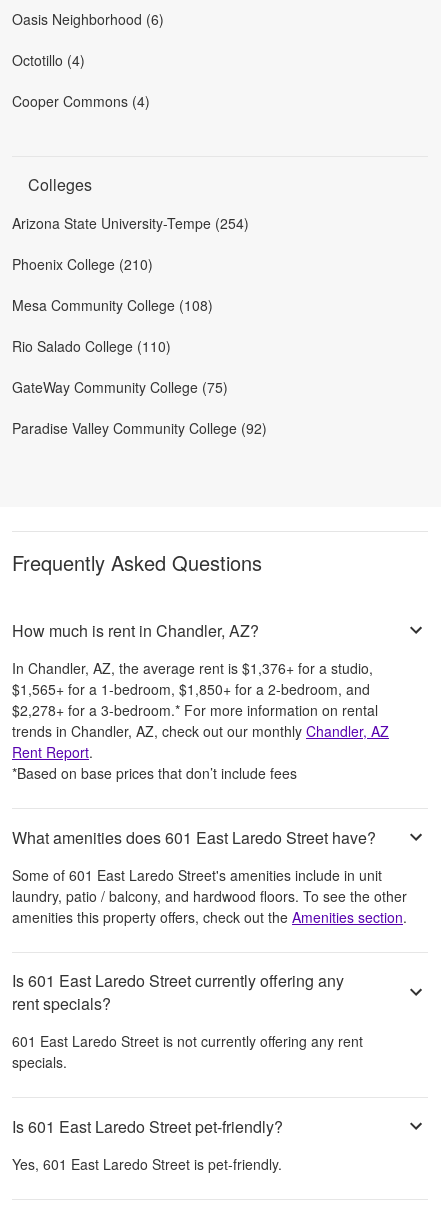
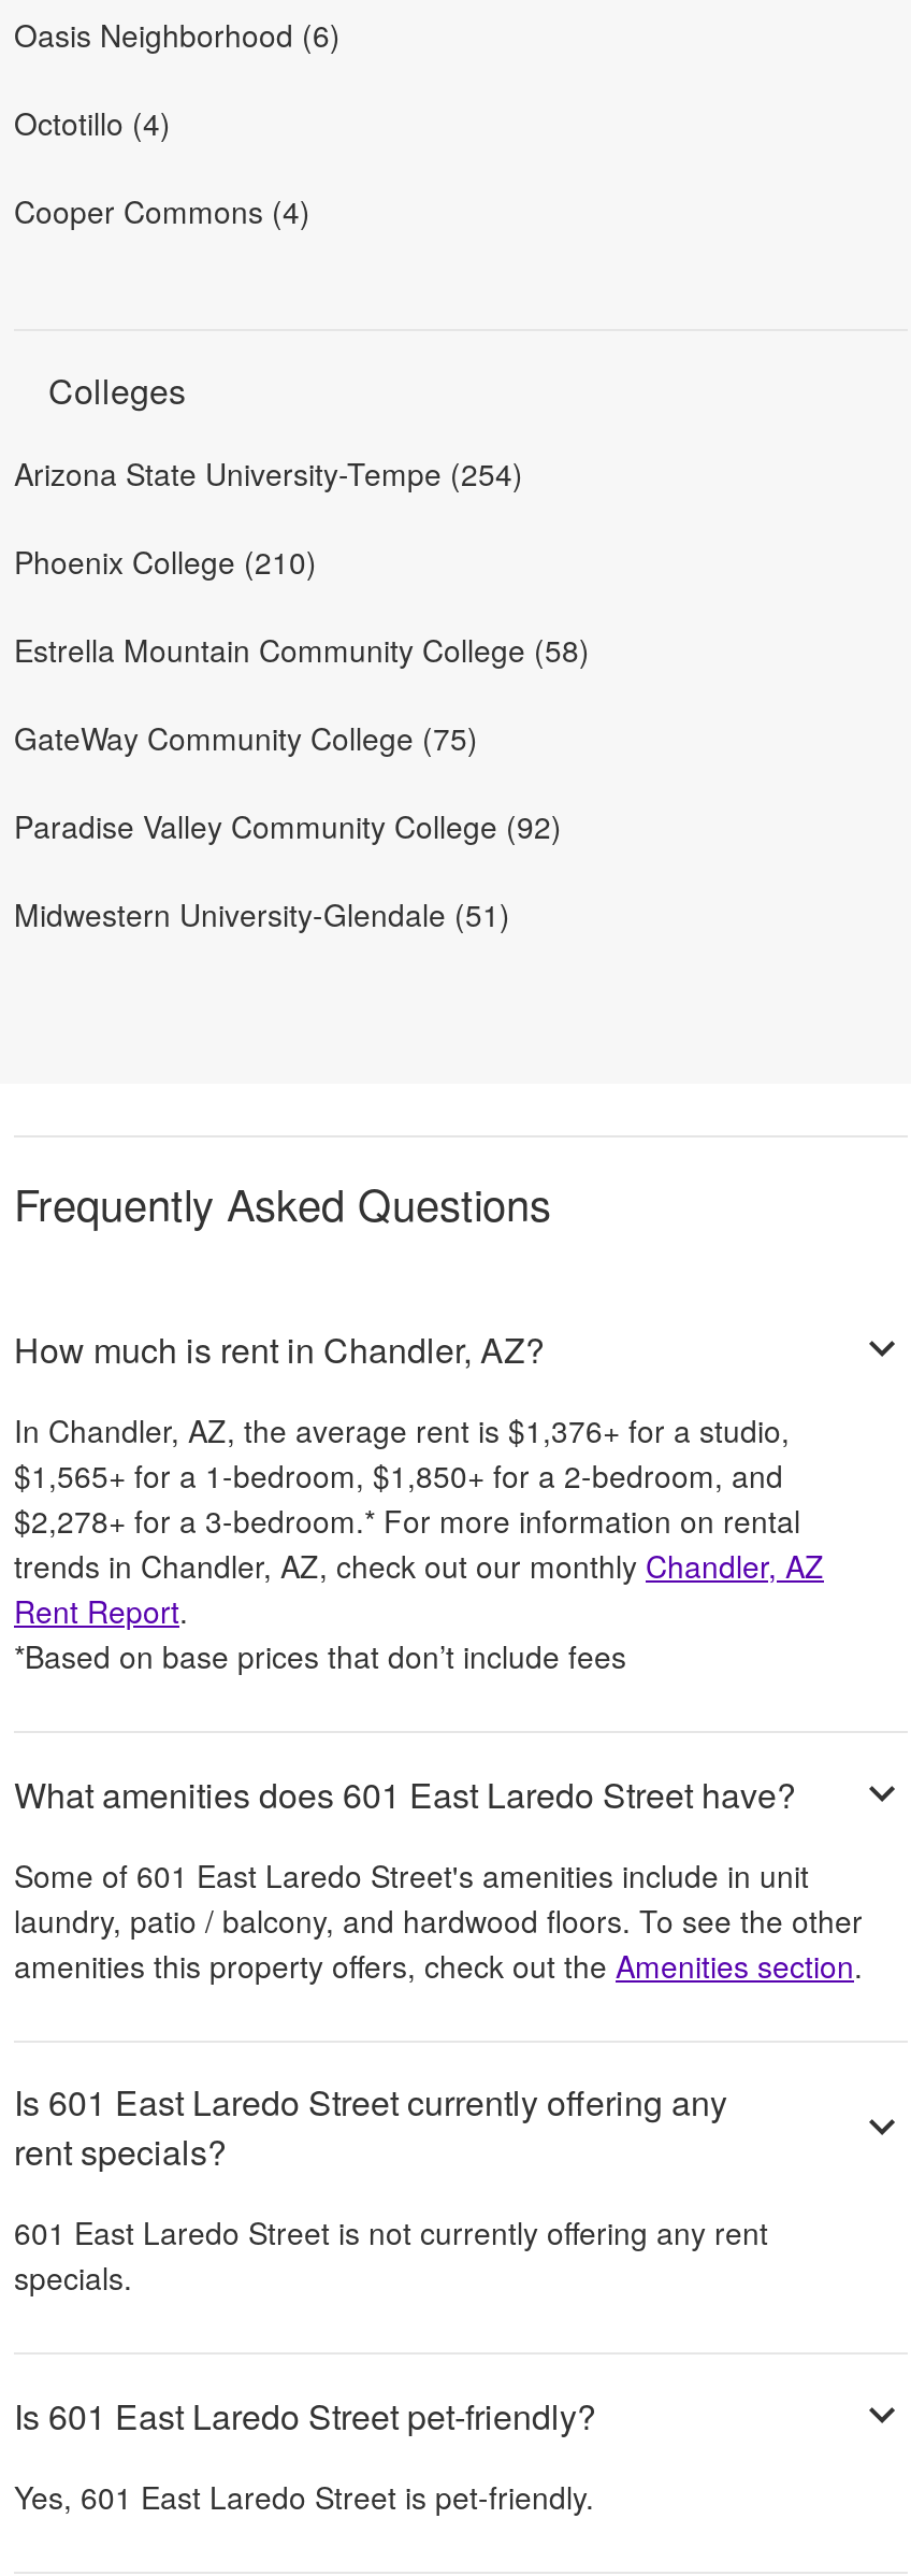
[12,295,213,356] Mesa Community College (108) | Rio Salado College (110) -> [14,628,590,671] Estrella Mountain Community College (58)
moved [12,377,267,438] -> [14,716,562,848]: GateWay Community College (75) | Paradise Valley Community College (92)
none -> [14,893,510,936] Midwestern University-Glendale (51)

